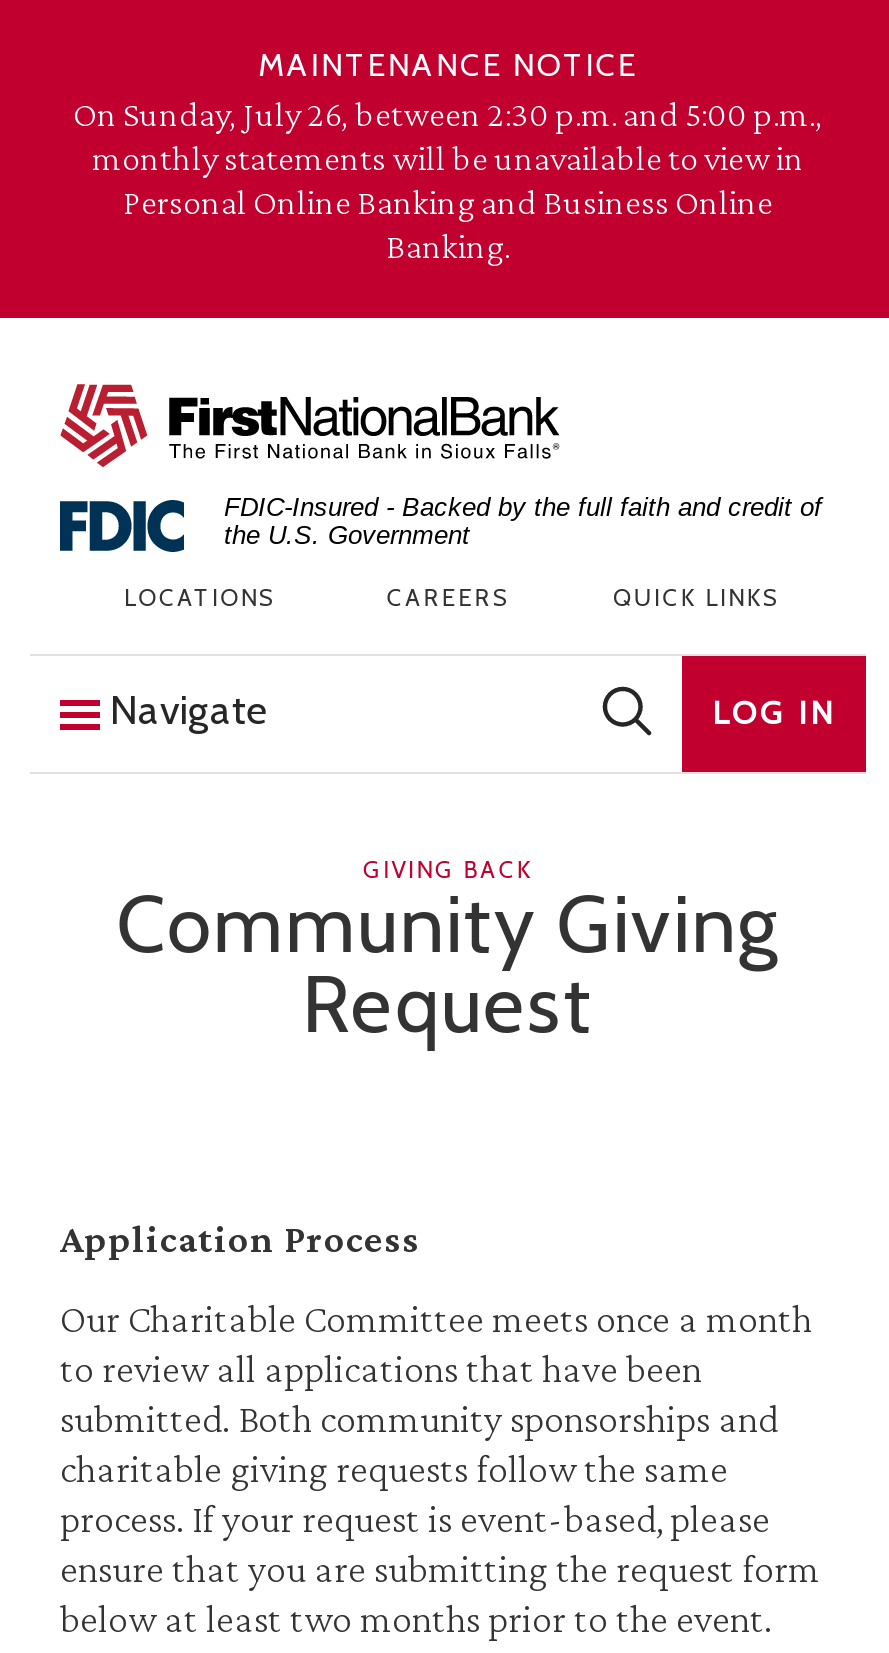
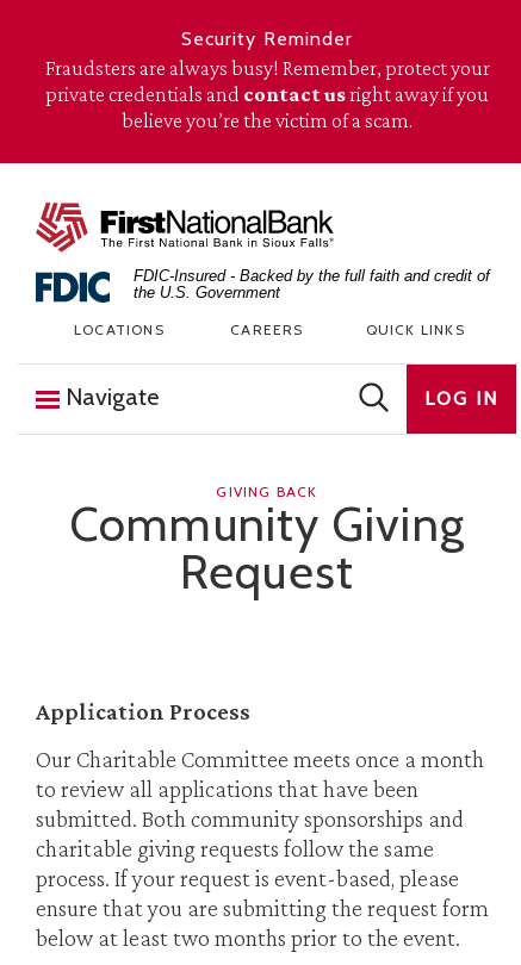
[73,46,823,266] MAINTENANCE NOTICE | On Sunday, July 26, between 2:30 p.m. and 5:00 p.m., | monthly statements will be unavailable to view in | Personal Online Banking and Business Online | Banking. -> [45,27,489,132] Security Reminder | Fraudsters are always busy! Remember, protect your | private credentials and contact us right away if you | believe you’re the victim of a scam.

